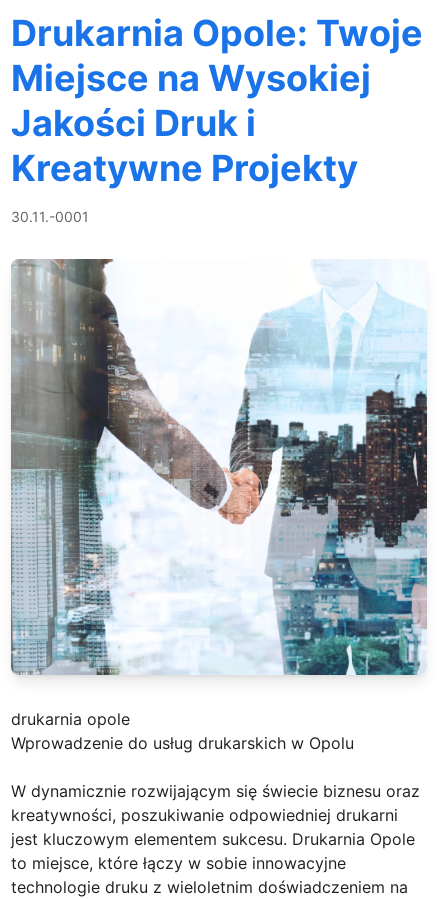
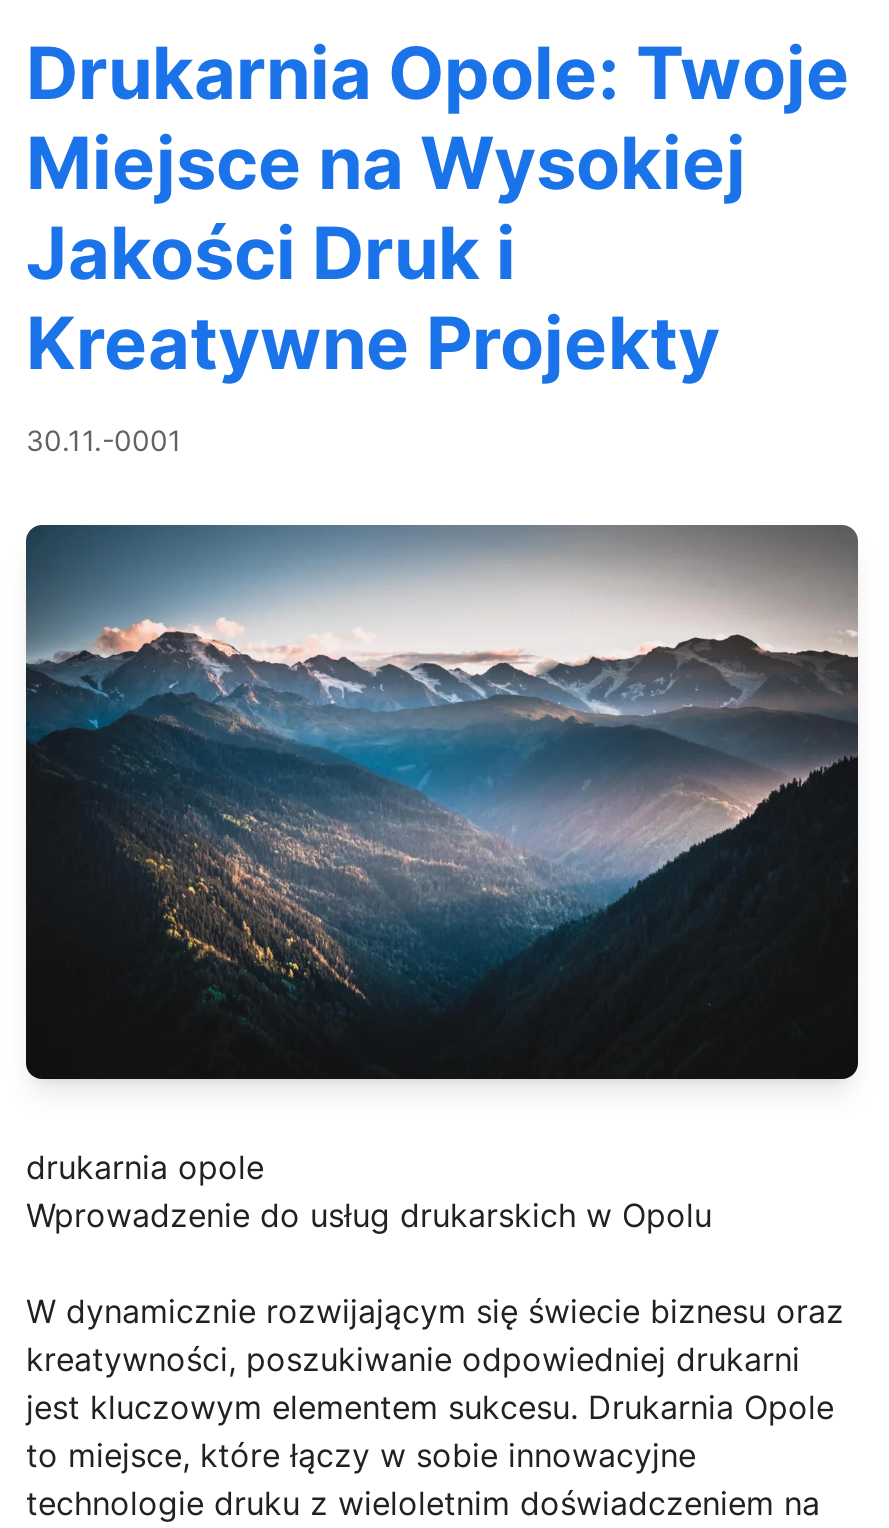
[10,258,428,676] [image] -> [26,523,858,1081] [image]

